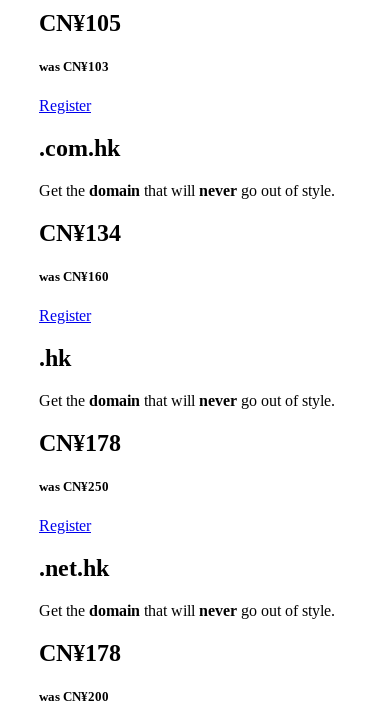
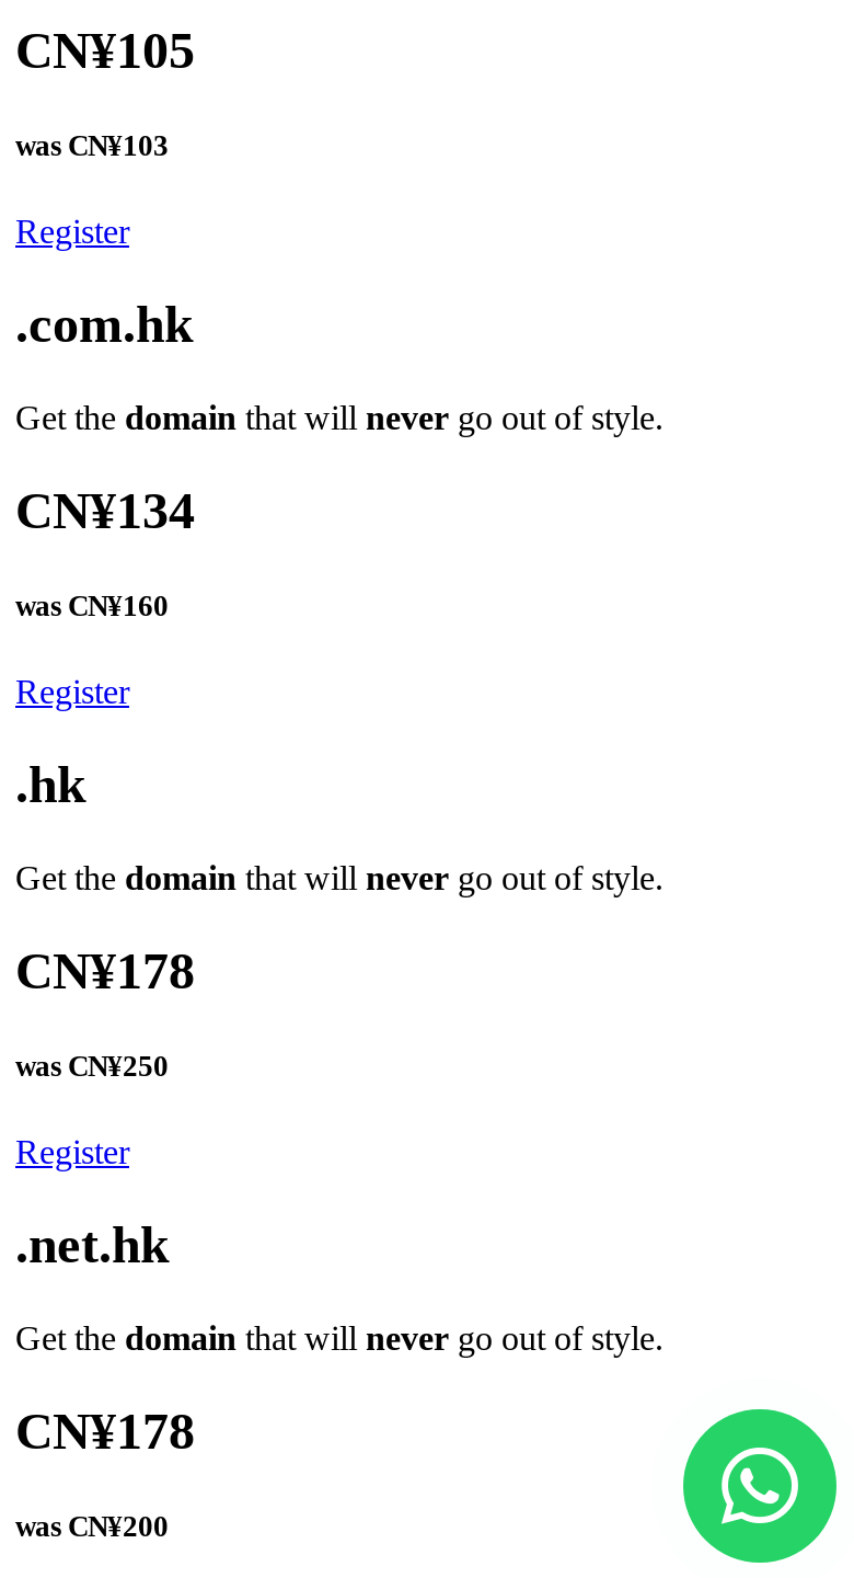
none -> [681,1407,839,1565] [image]

